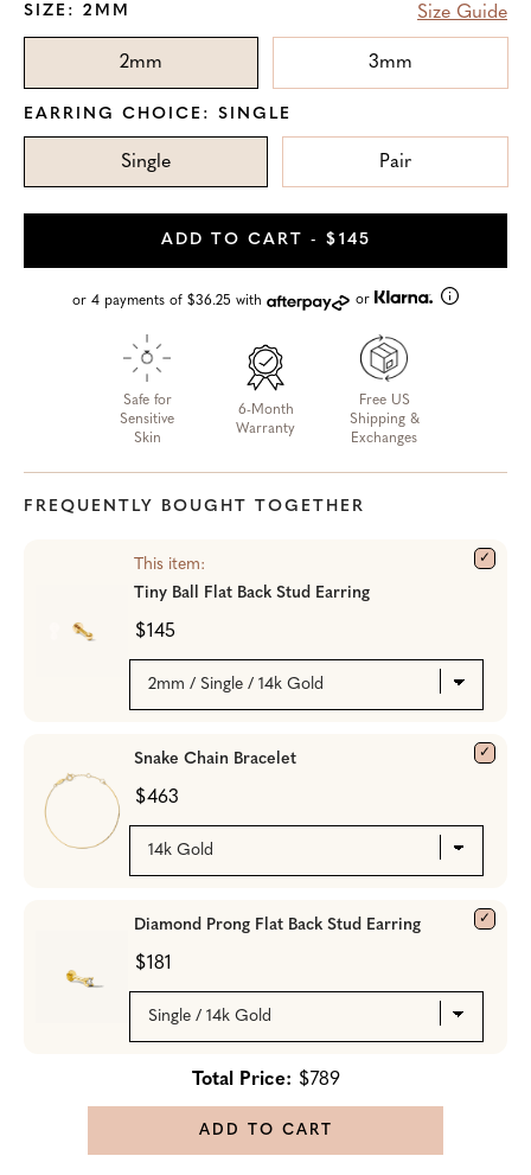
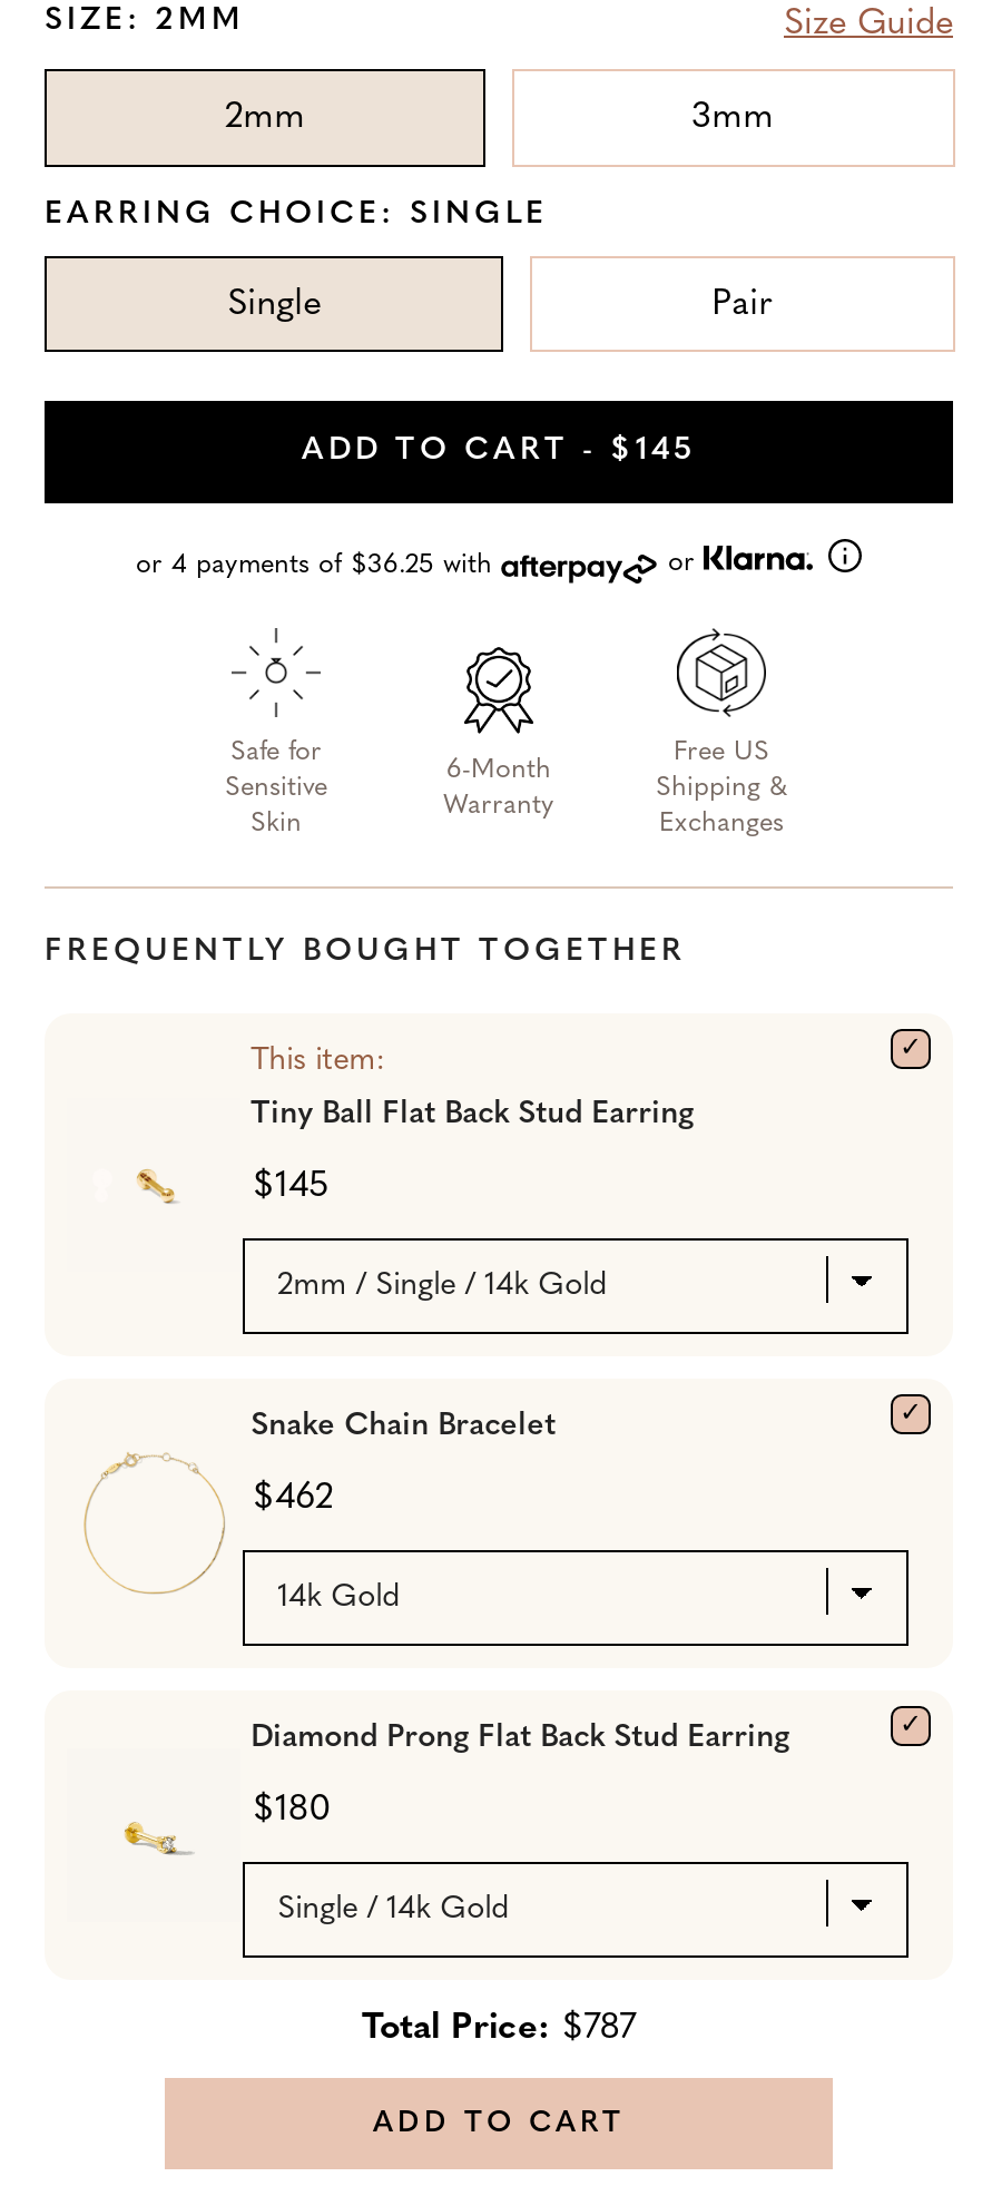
[133,788,179,807] $463 -> [251,1481,333,1516] $462
[133,954,171,973] $181 -> [251,1792,331,1828] $180
[191,1071,340,1090] Total Price: $789 -> [362,2012,636,2047] Total Price: $787

